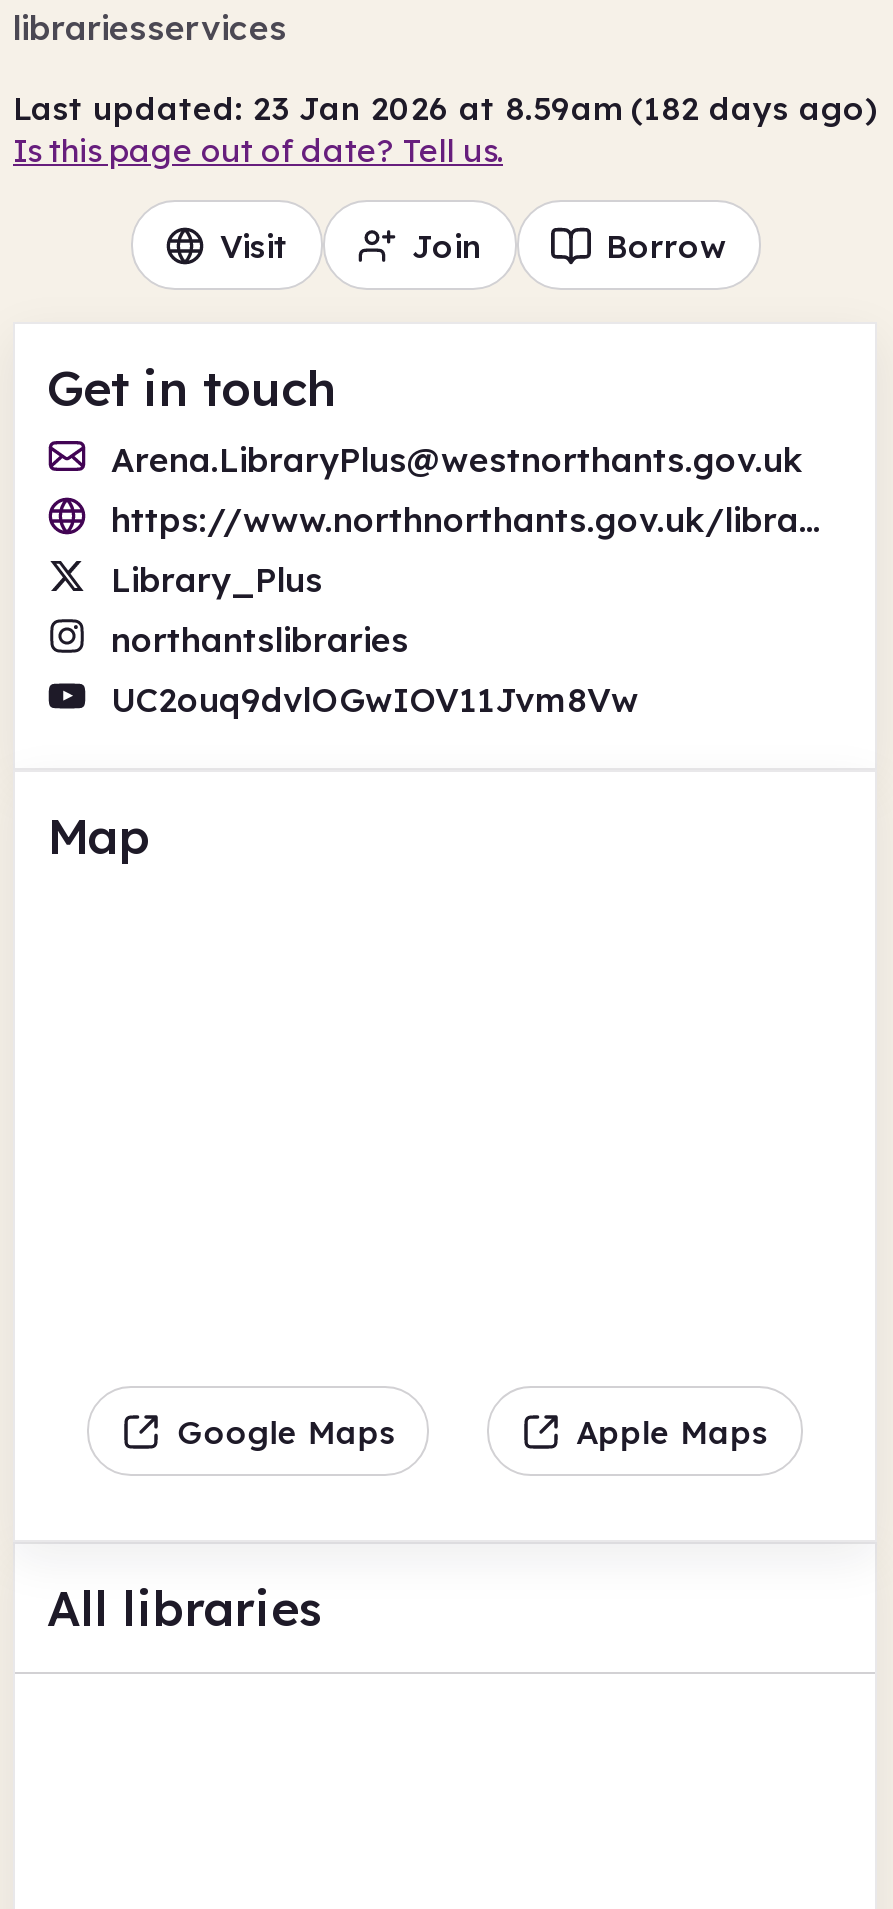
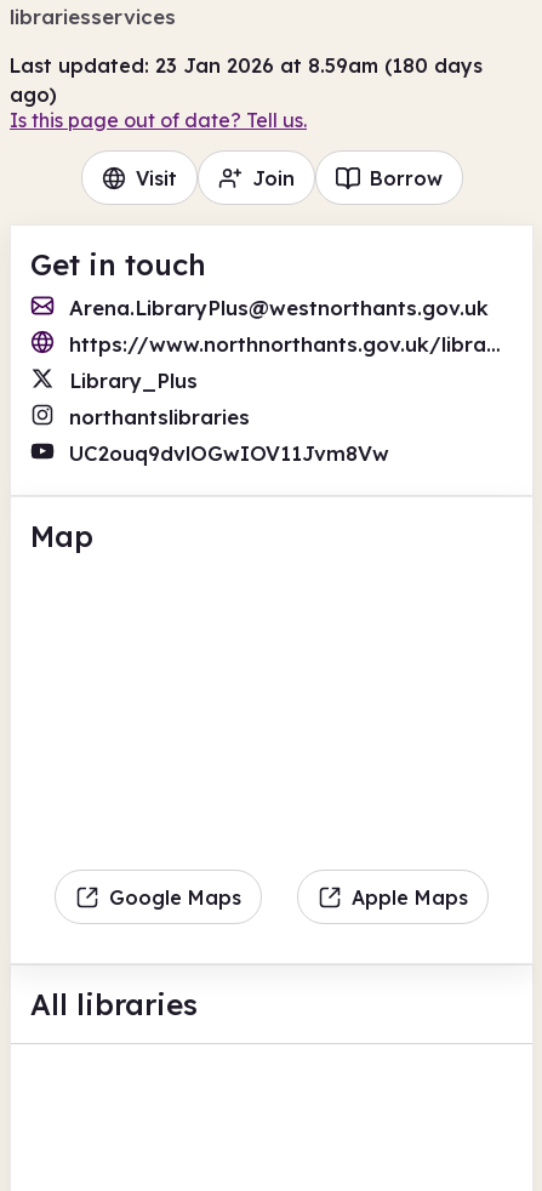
[13,88,877,128] Last updated: 23 Jan 2026 at 8.59am (182 days ago) -> [10,53,483,107] Last updated: 23 Jan 2026 at 8.59am (180 days | ago)

